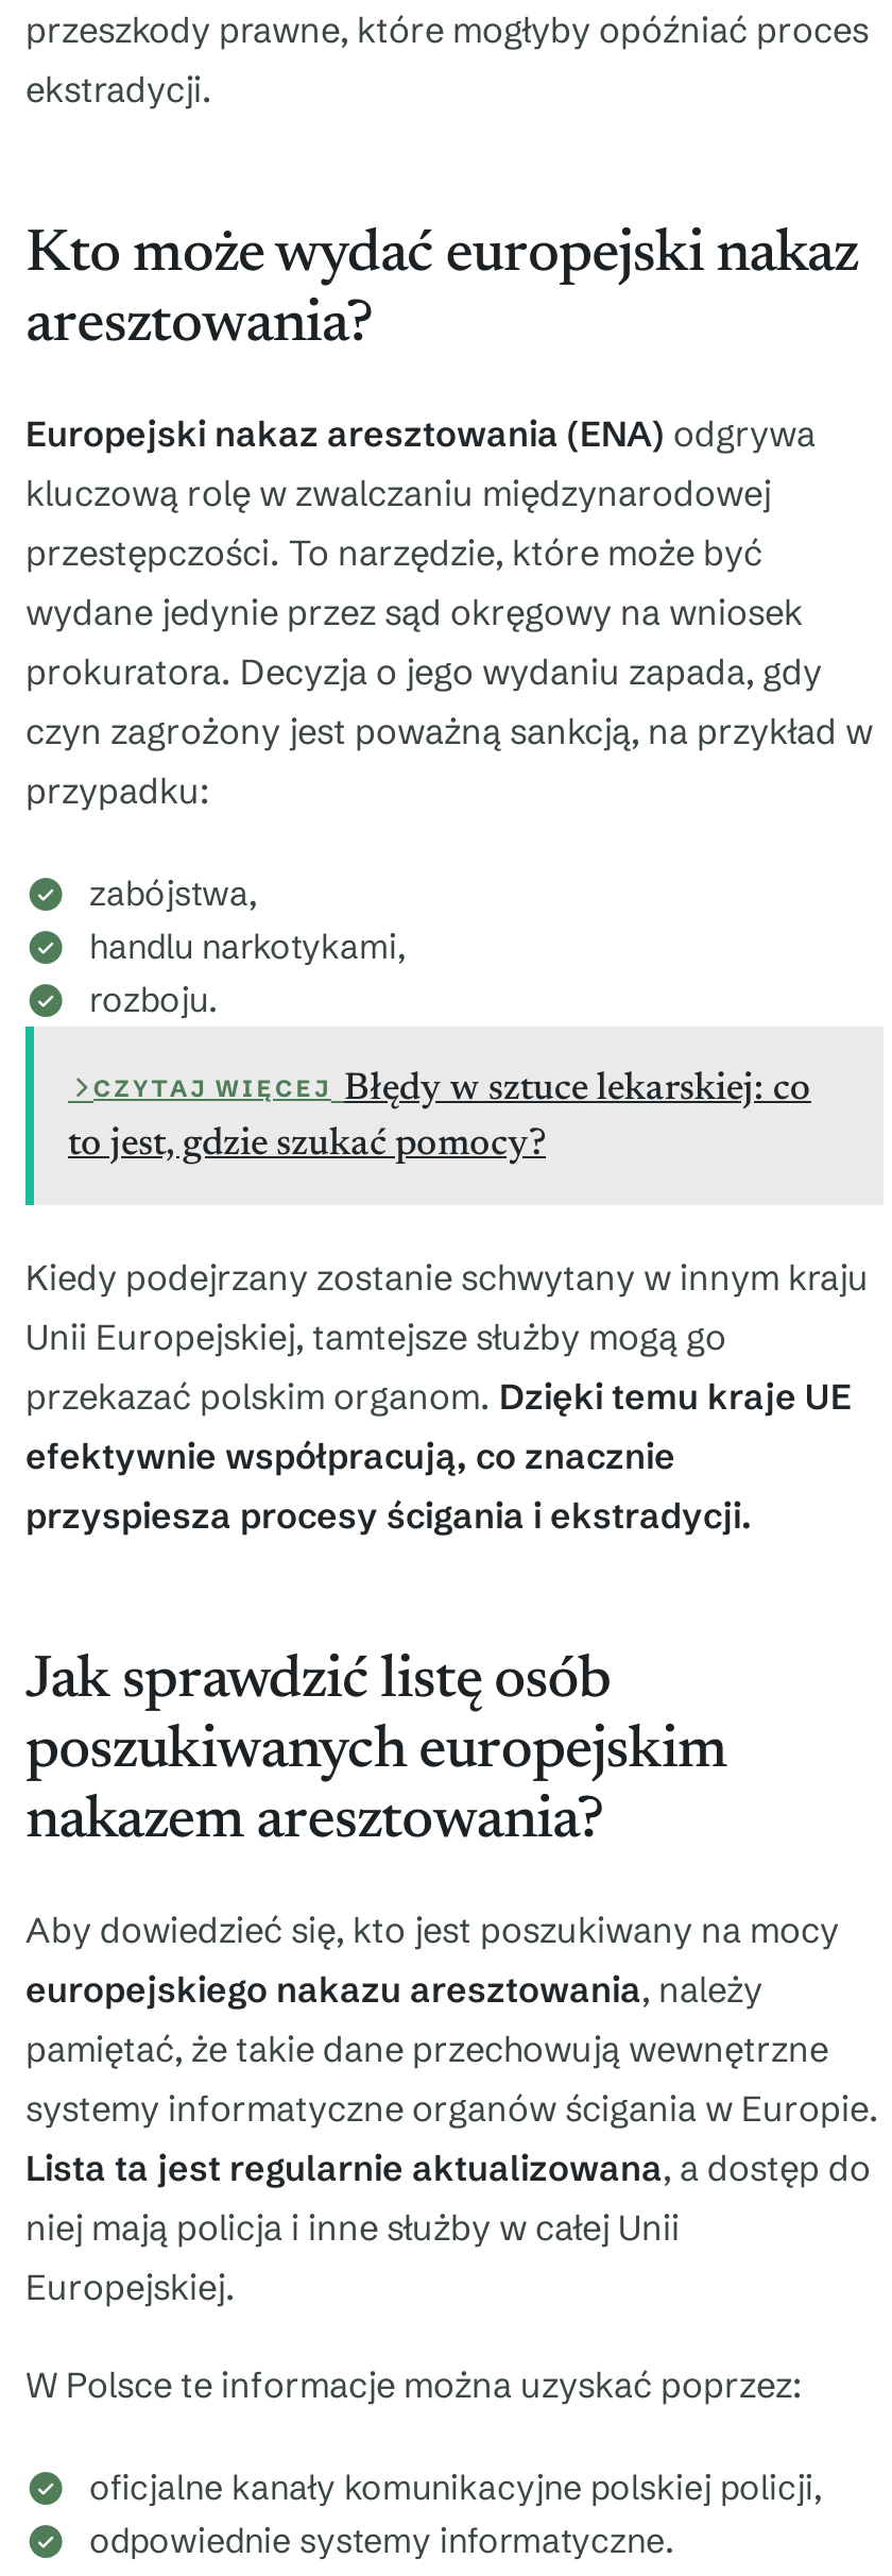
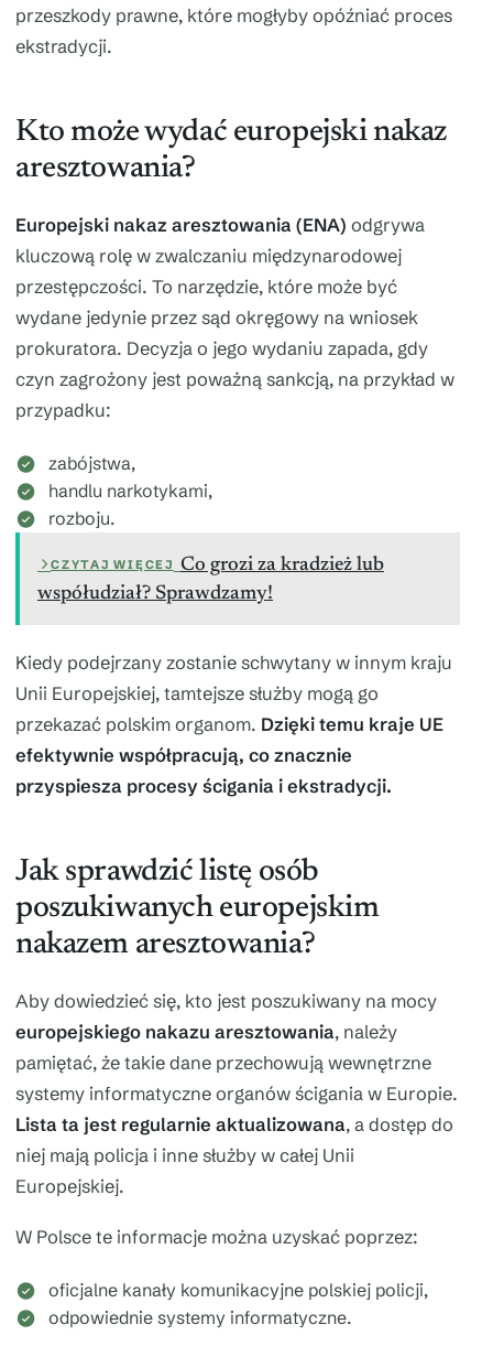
[68,1072,811,1166] CZYTAJ WIĘCEJ Błędy w sztuce lekarskiej: co | to jest, gdzie szukać pomocy? -> [37,556,384,605] CZYTAJ WIĘCEJ Co grozi za kradzież lub | współudział? Sprawdzamy!

